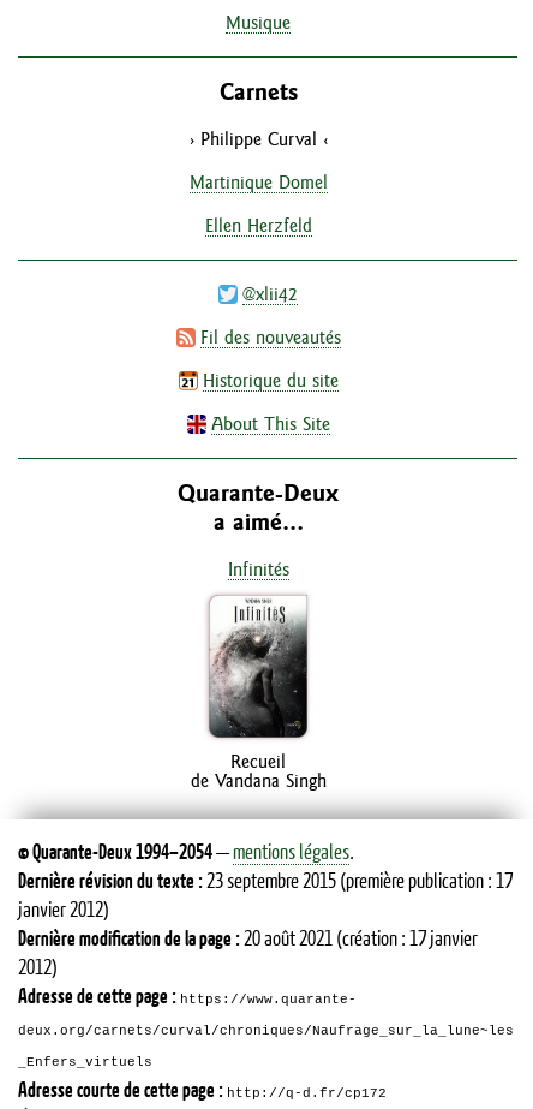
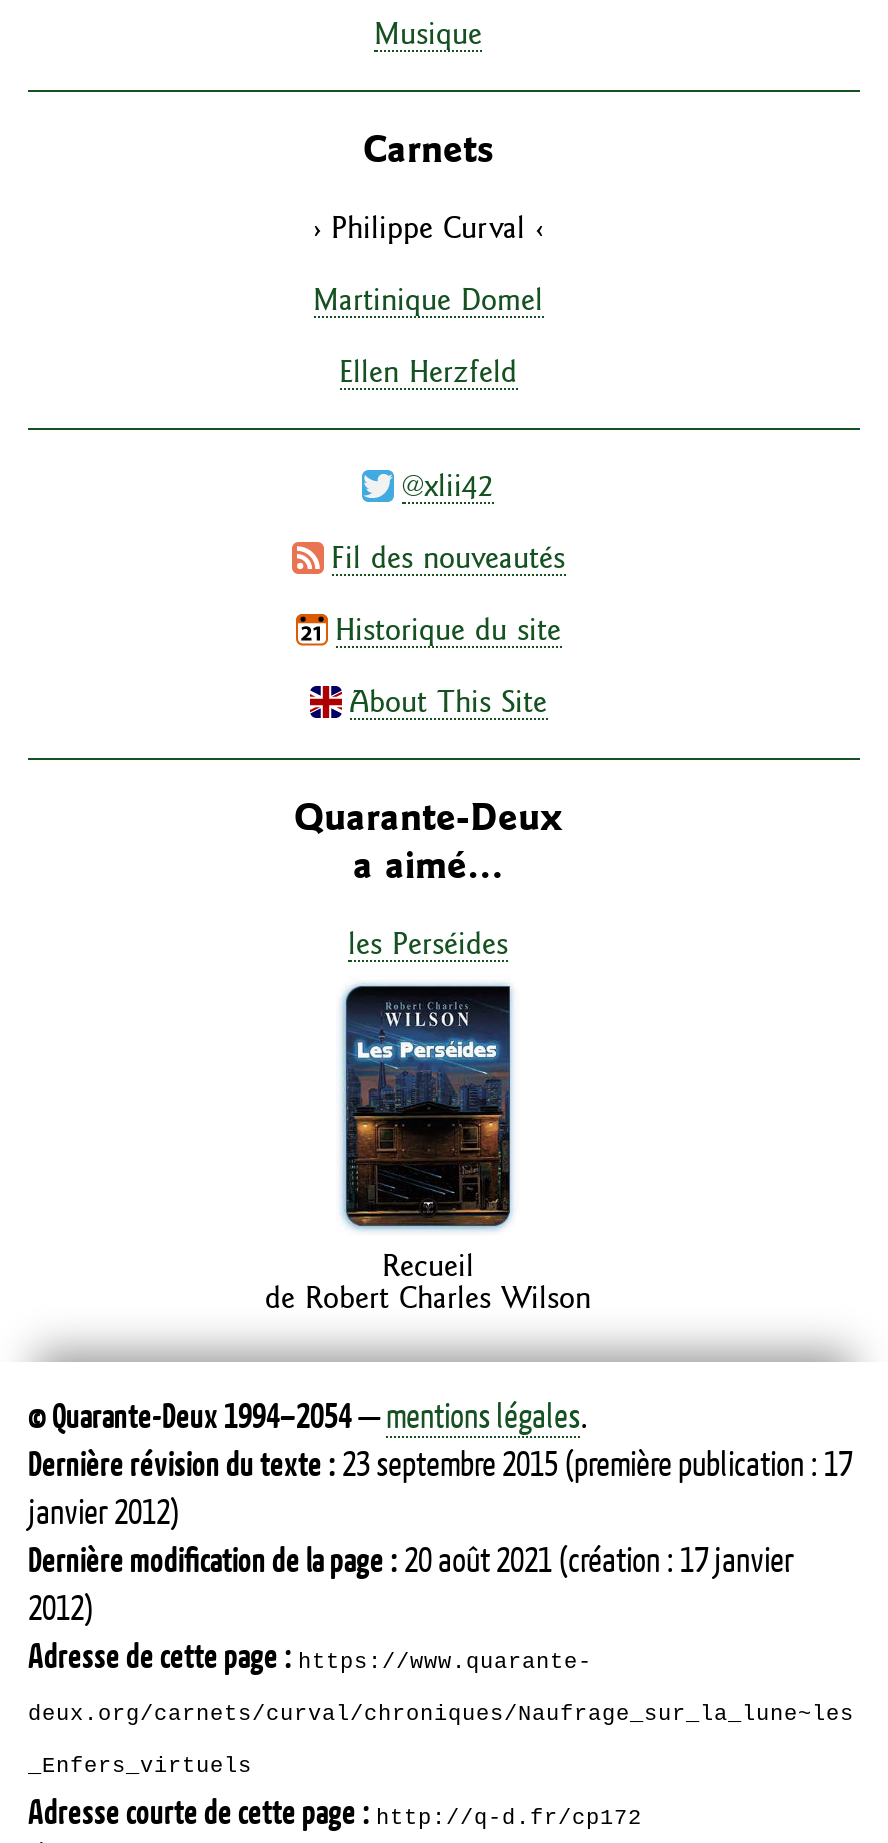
[227,559,289,579] Infinités -> [348,926,508,960] les Perséides
[190,595,326,791] [image] | de Vandana Singh -> [265,984,591,1314] [image] | de Robert Charles Wilson

